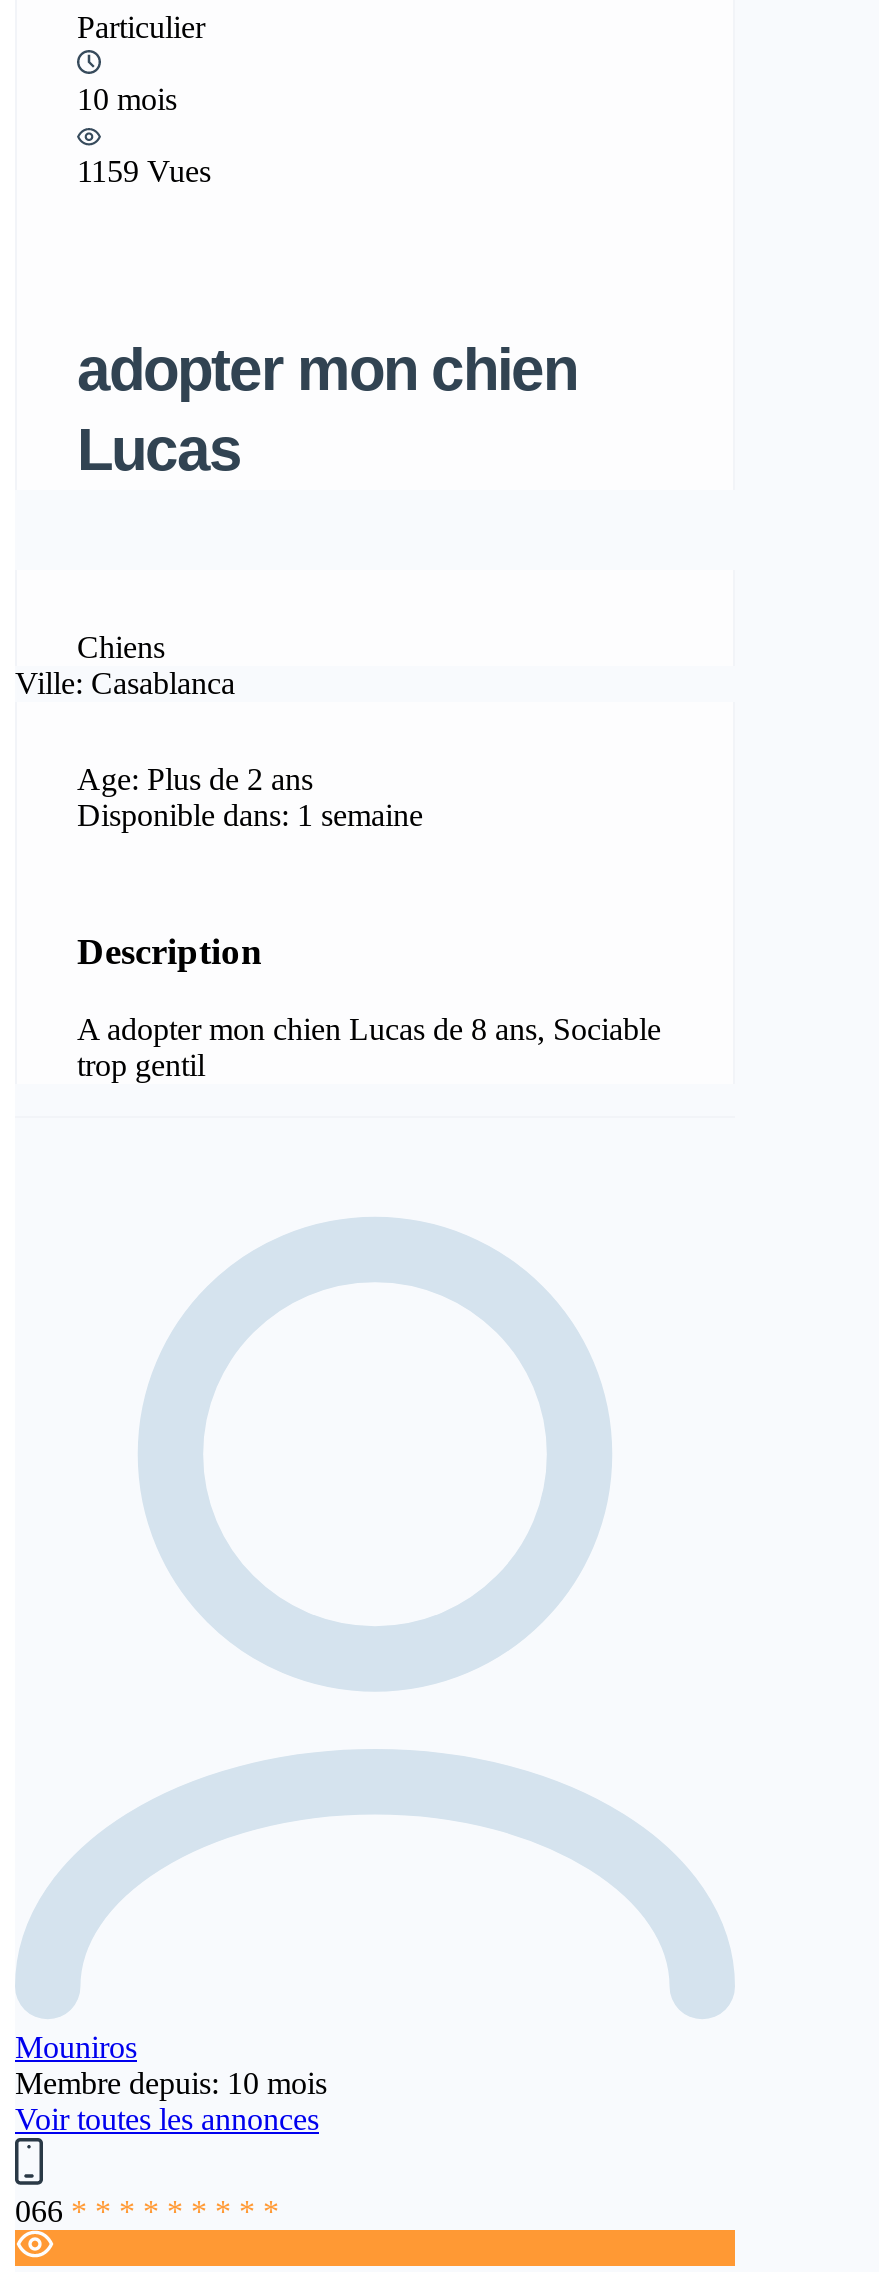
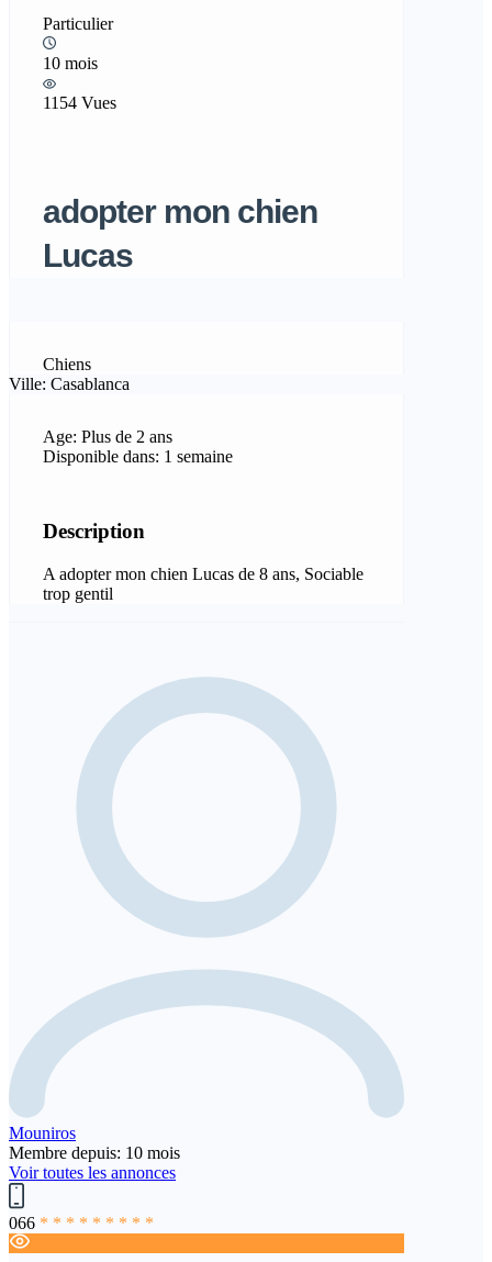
[77,154,211,188] 1159 Vues -> [43,93,116,112] 1154 Vues

